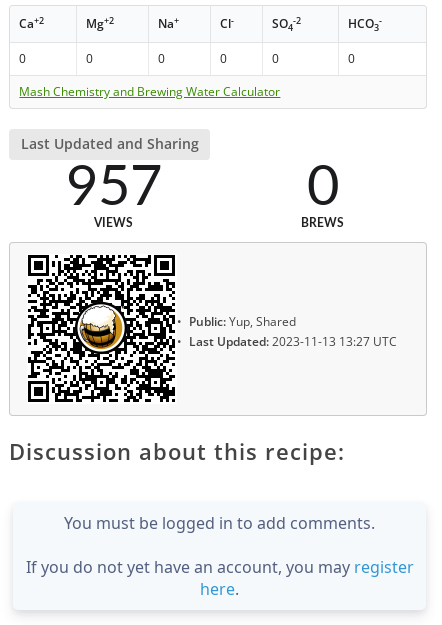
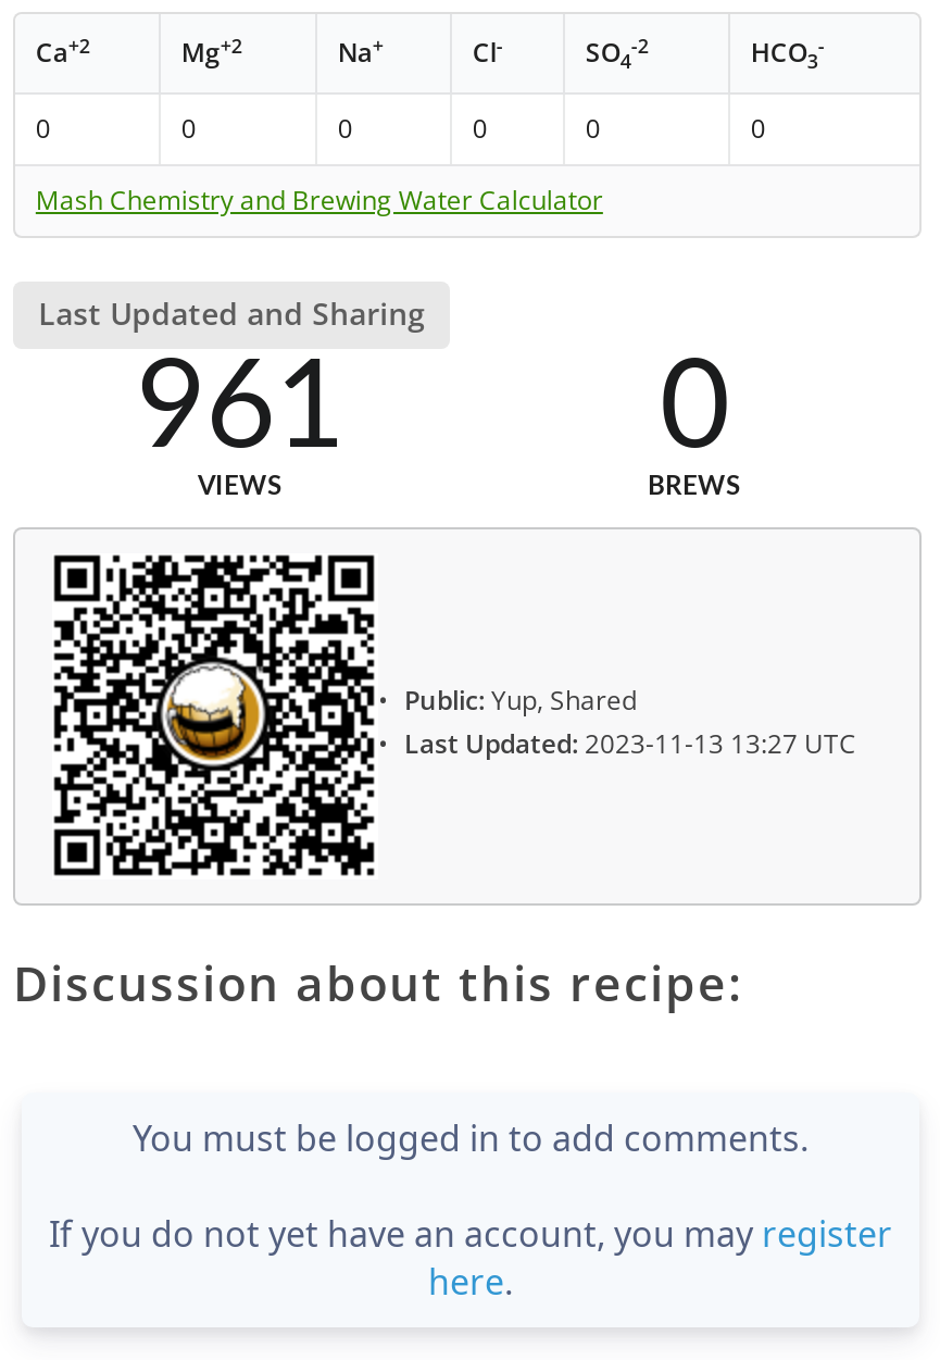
[65,160,161,216] 957 -> [136,348,344,470] 961

